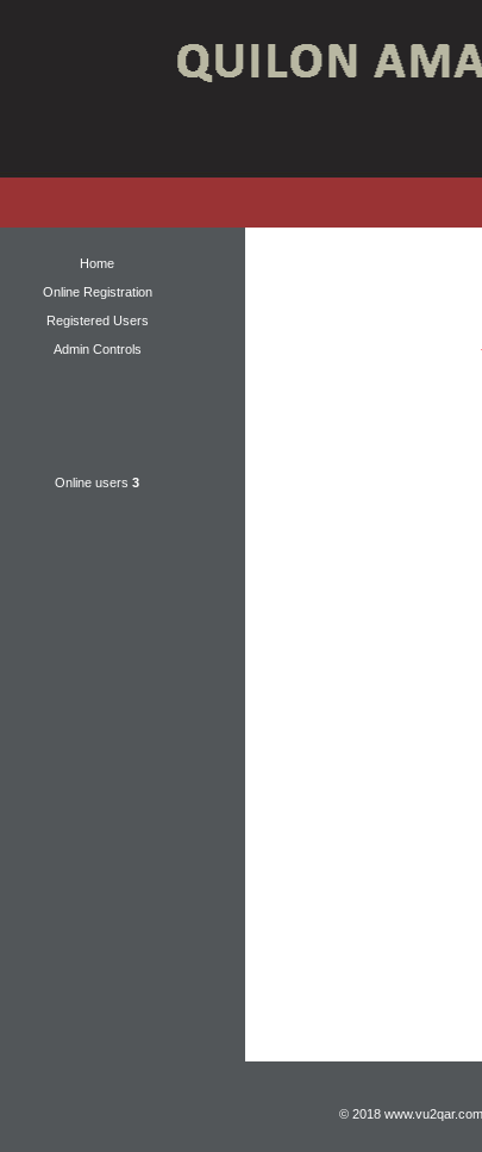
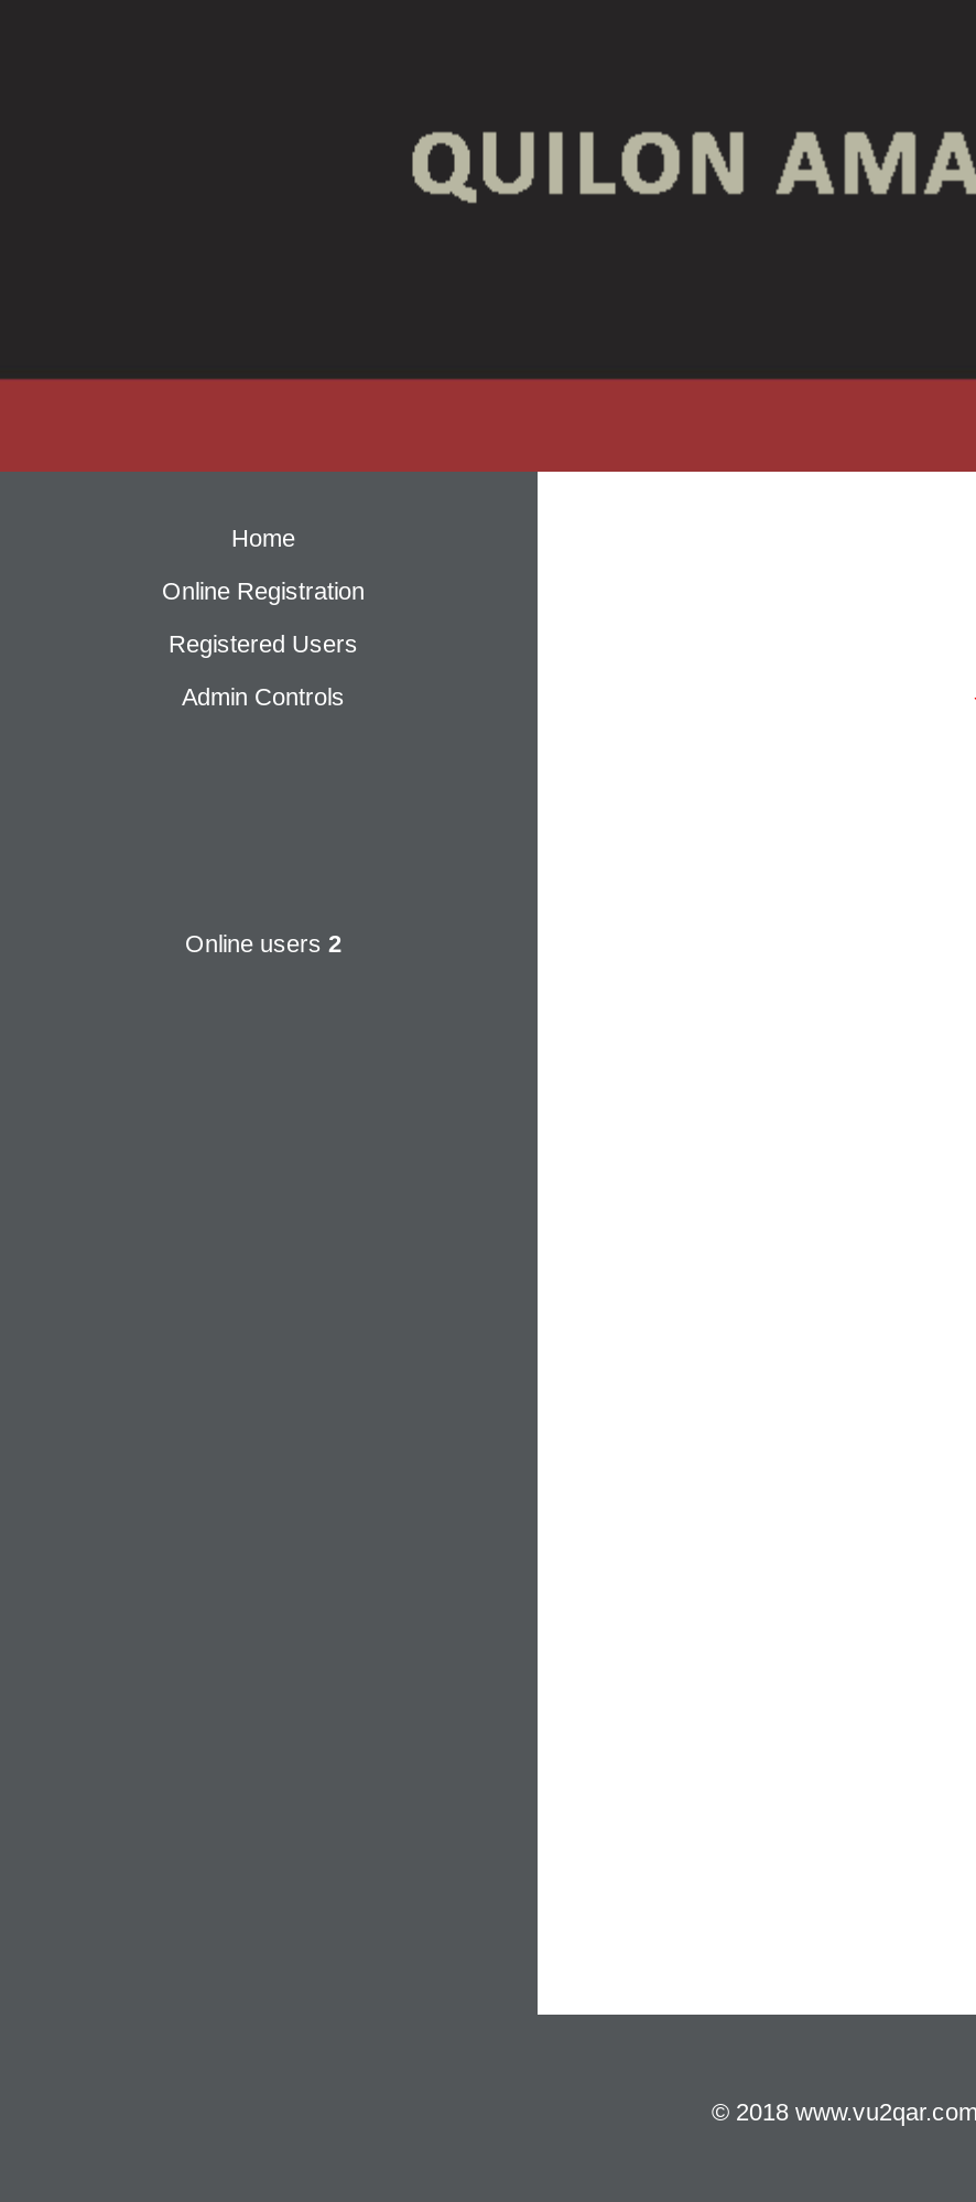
[55,475,139,490] Online users 3 -> [185,930,341,957] Online users 2

